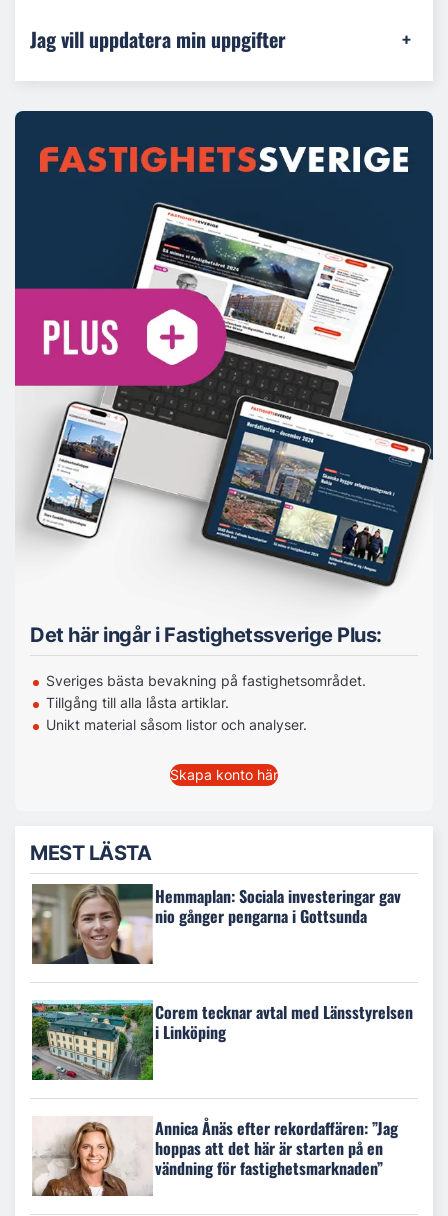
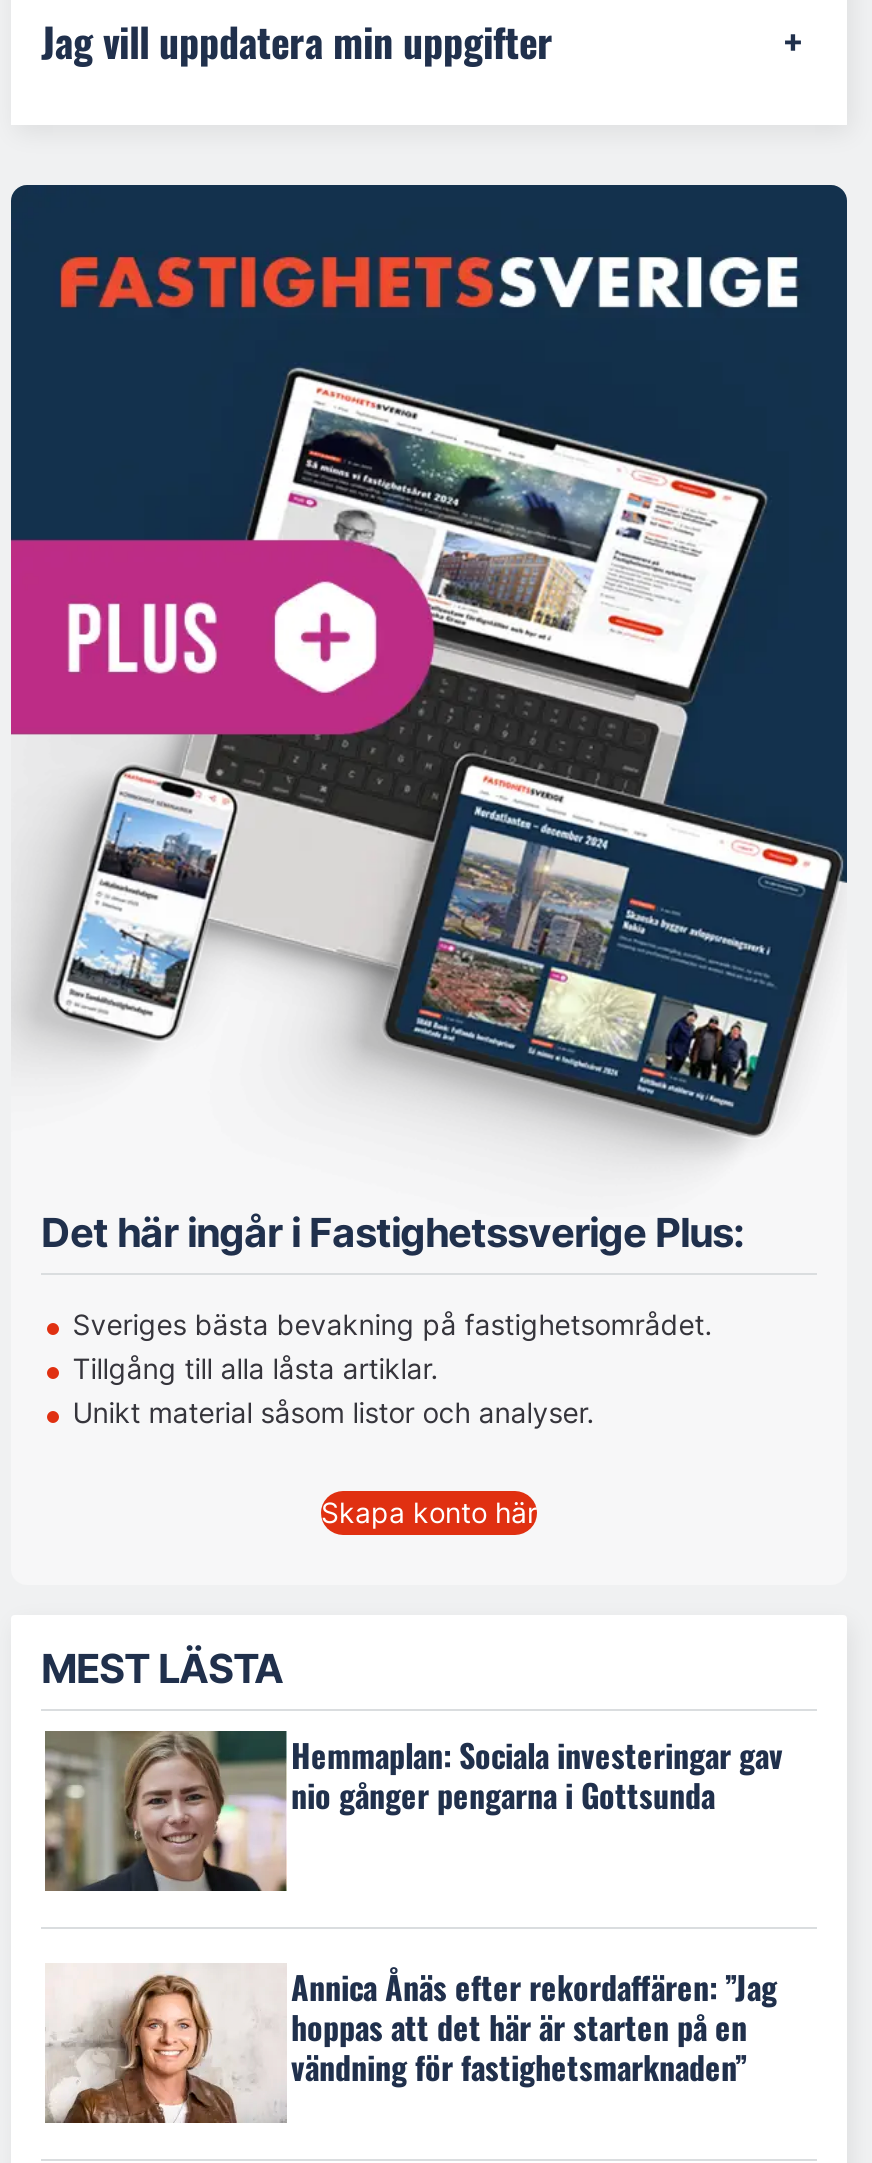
[31,1000,413,1080] [image] | Corem tecknar avtal med Länsstyrelsen | i Linköping -> none

